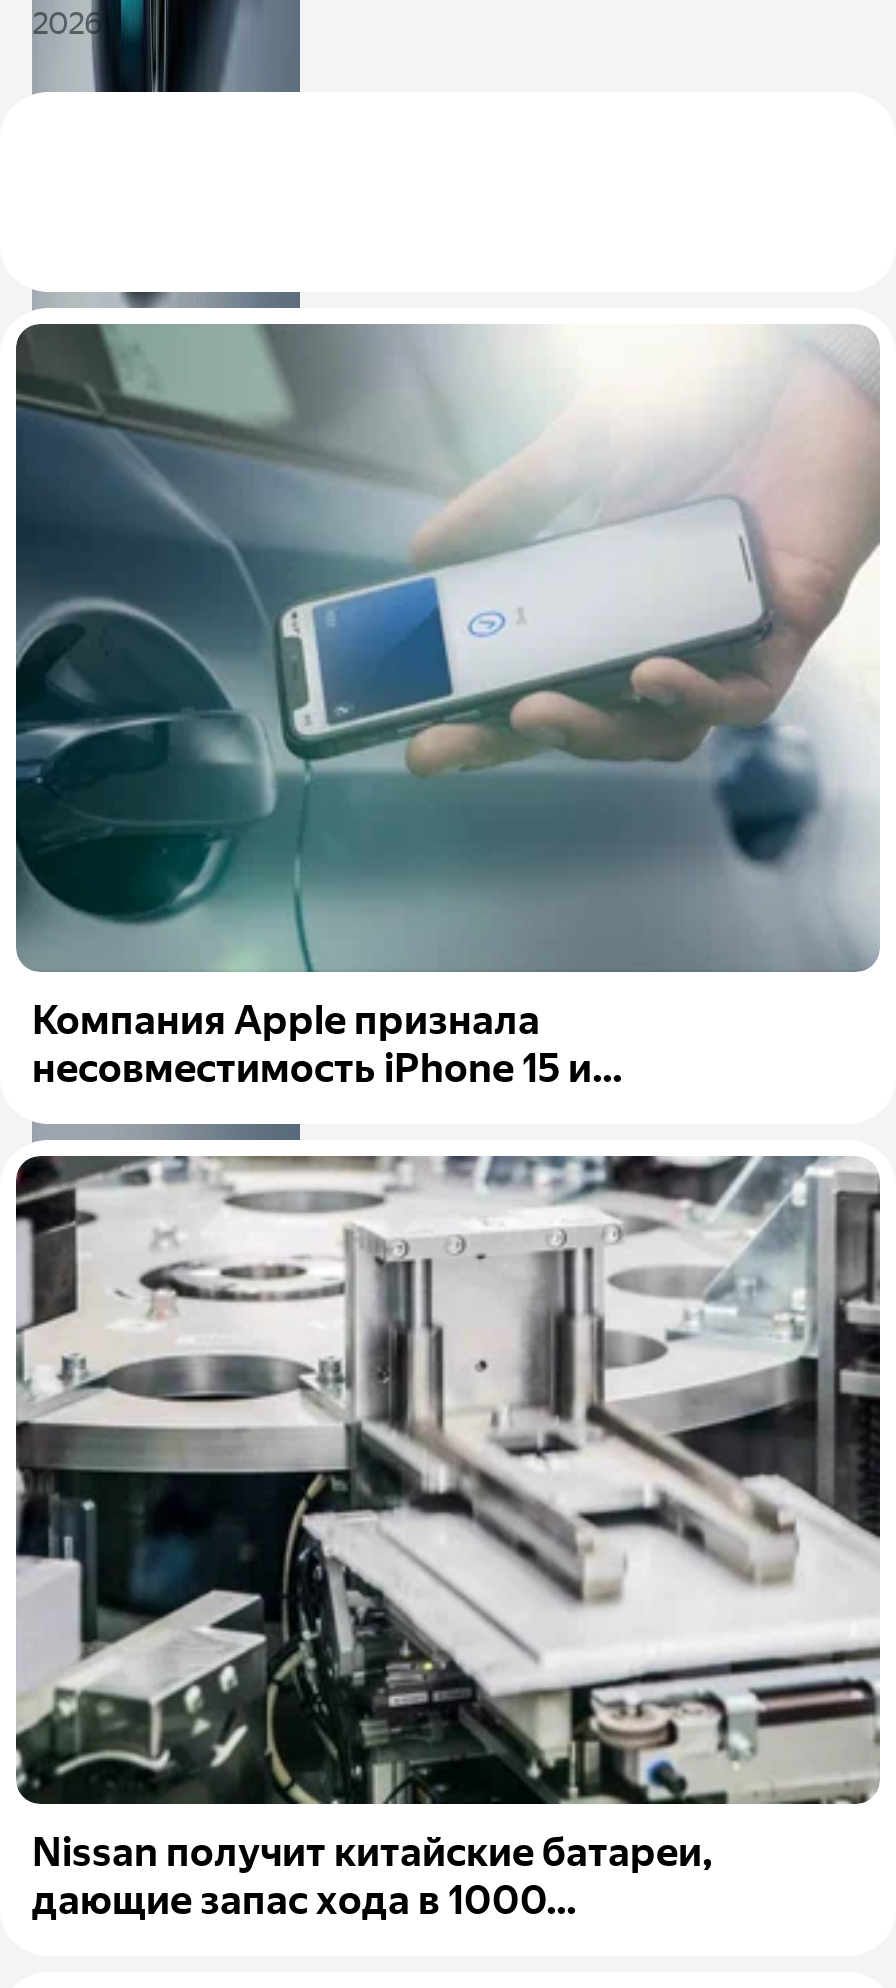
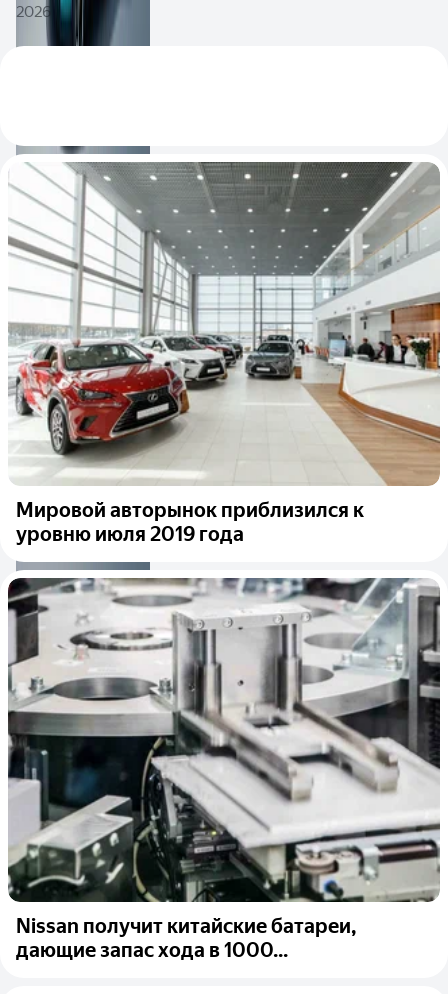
[14,322,880,1092] [image] | Компания Apple признала | несовместимость iPhone 15 и... -> [8,161,441,546] [image] | Мировой авторынок приблизился к | уровню июля 2019 года

